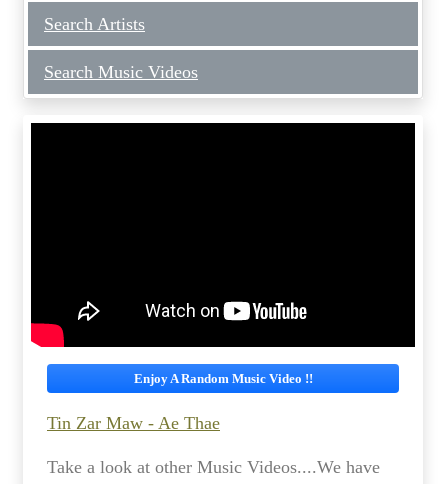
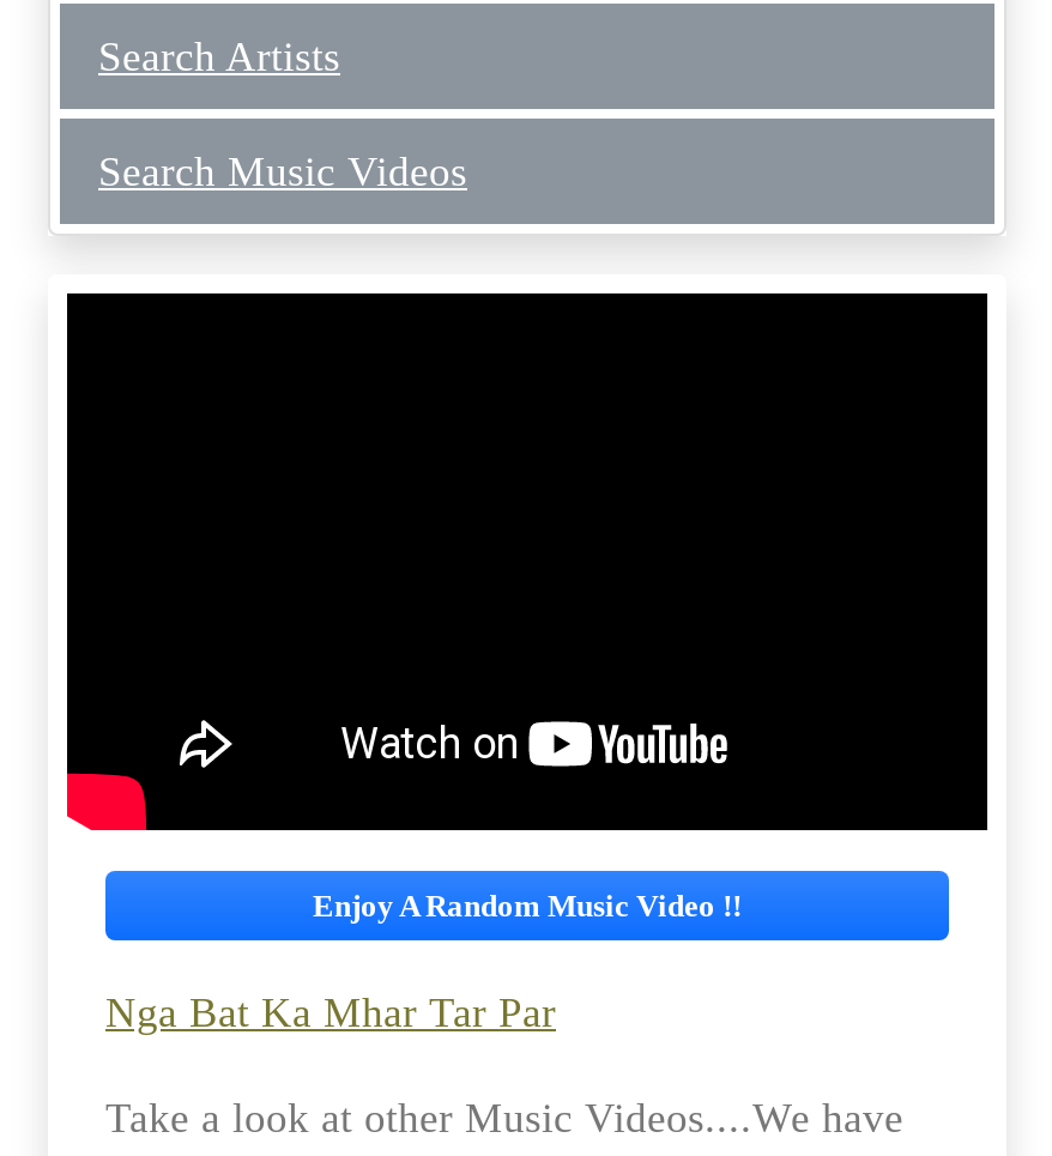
[47,413,220,433] Tin Zar Maw - Ae Thae -> [105,989,556,1037] Nga Bat Ka Mhar Tar Par

